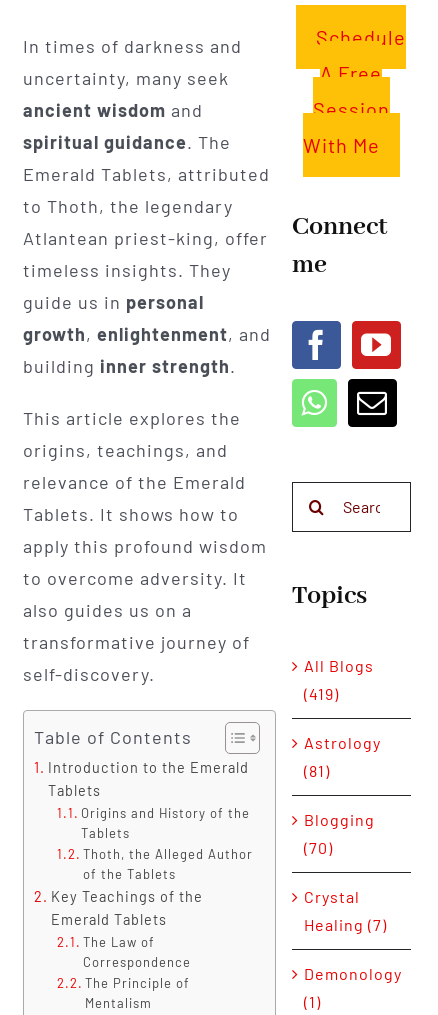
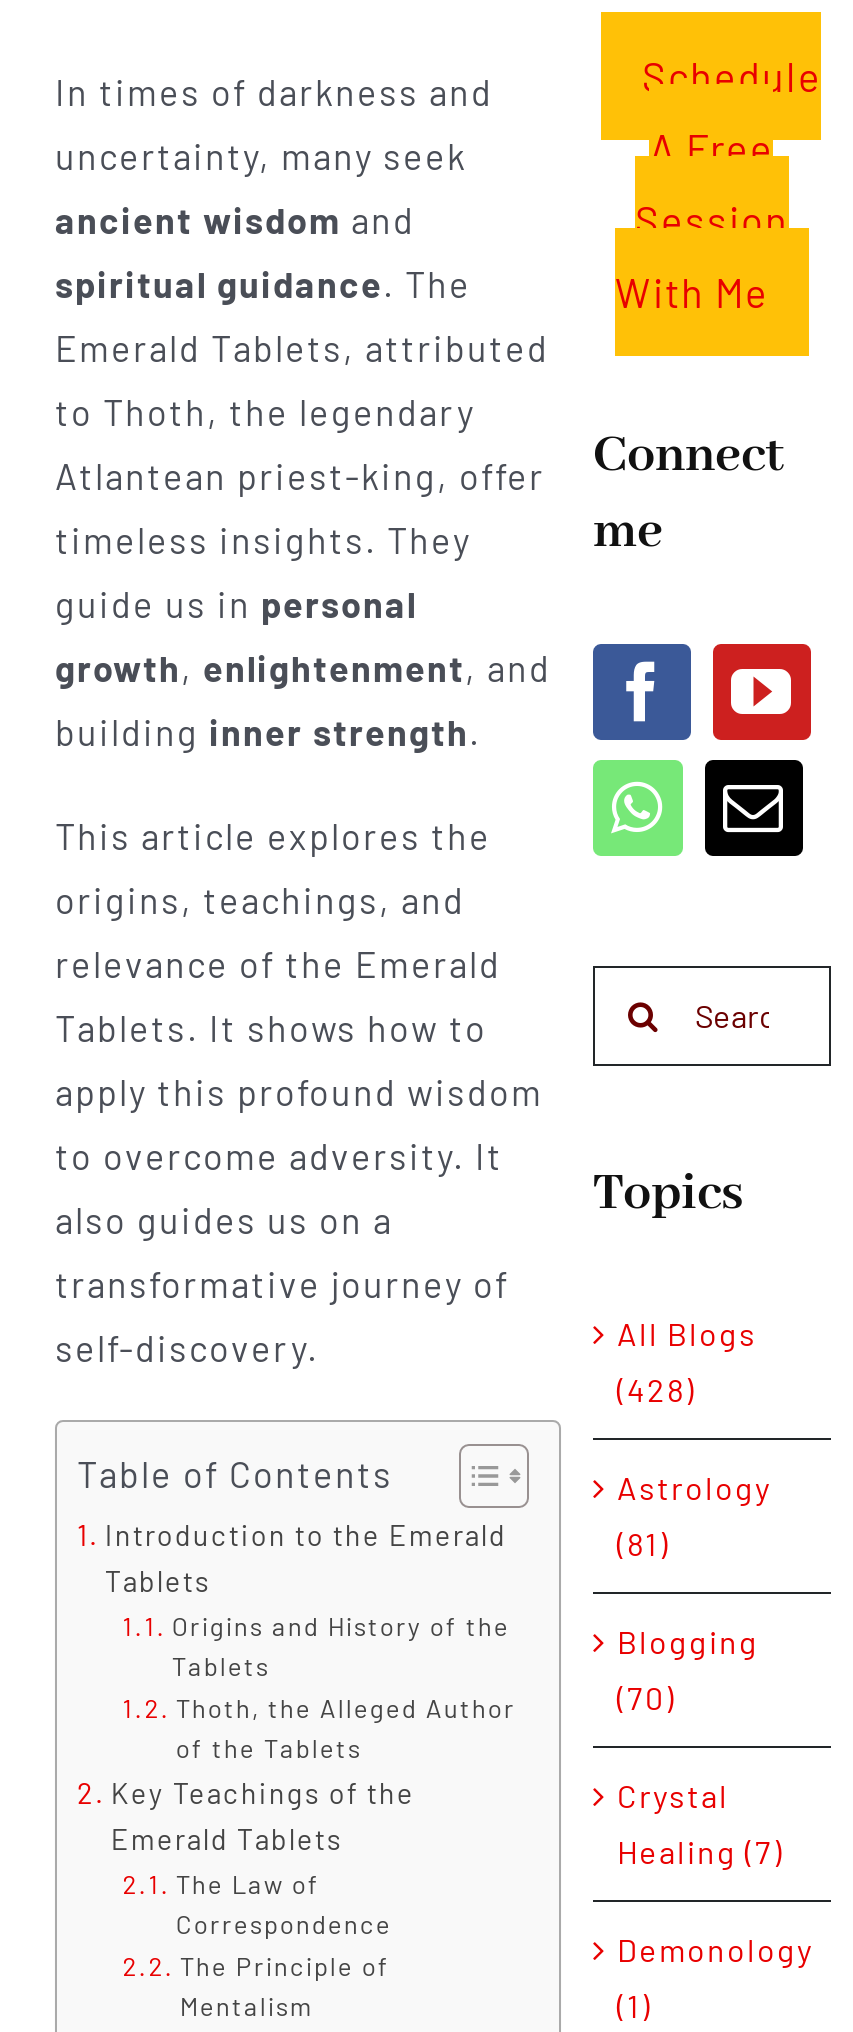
[304,684,339,703] (419) -> [617,1370,695,1408] (428)

